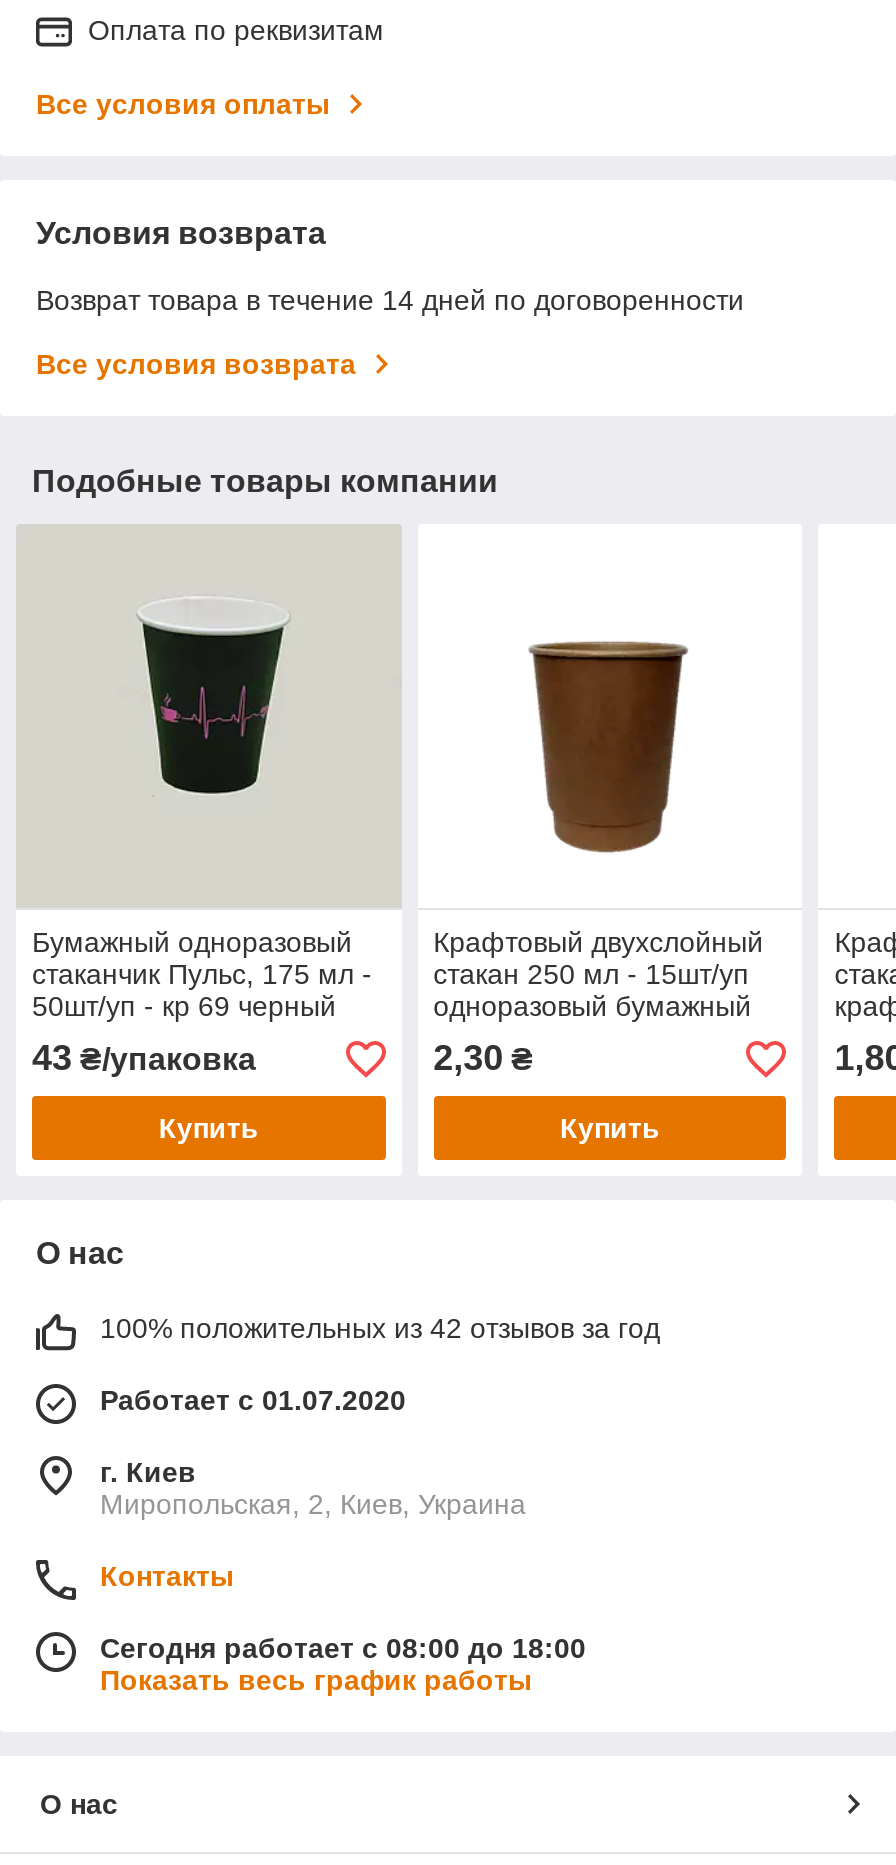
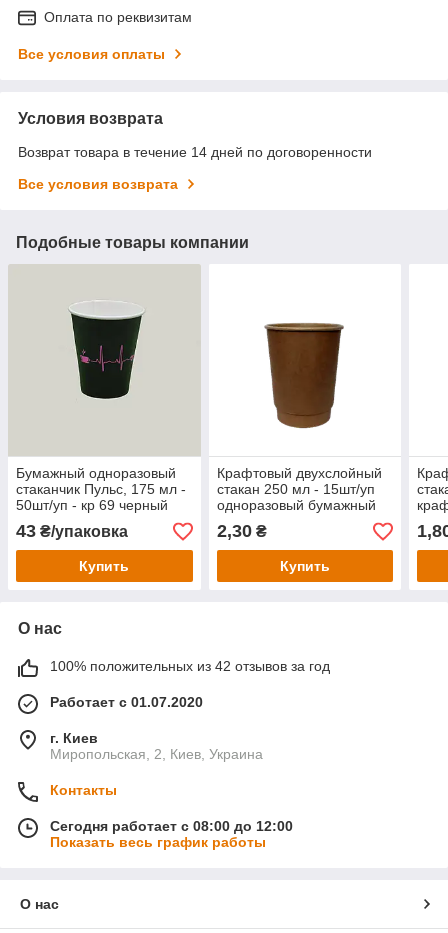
[100,1633,586,1665] Сегодня работает с 08:00 до 18:00 -> [50,818,293,834] Сегодня работает с 08:00 до 12:00

